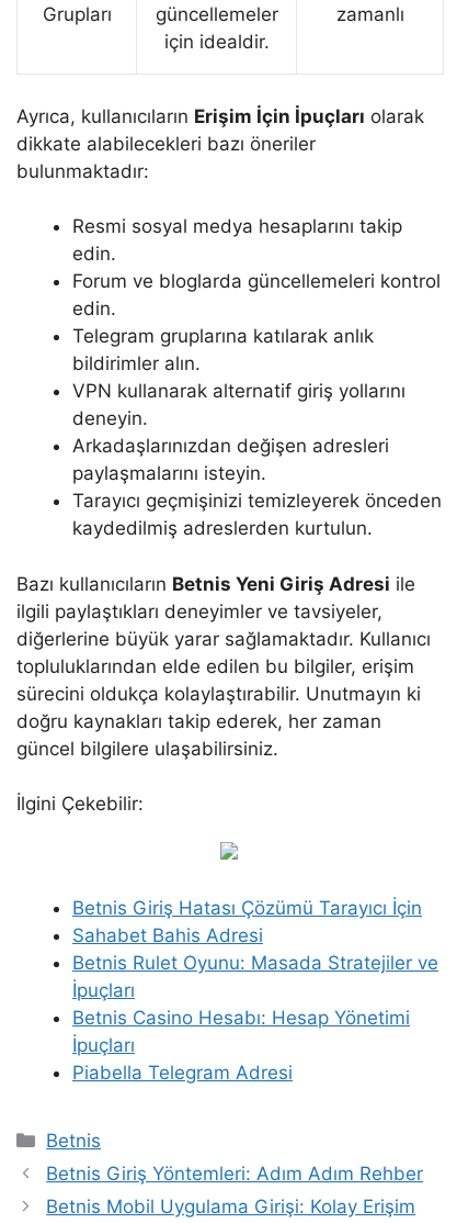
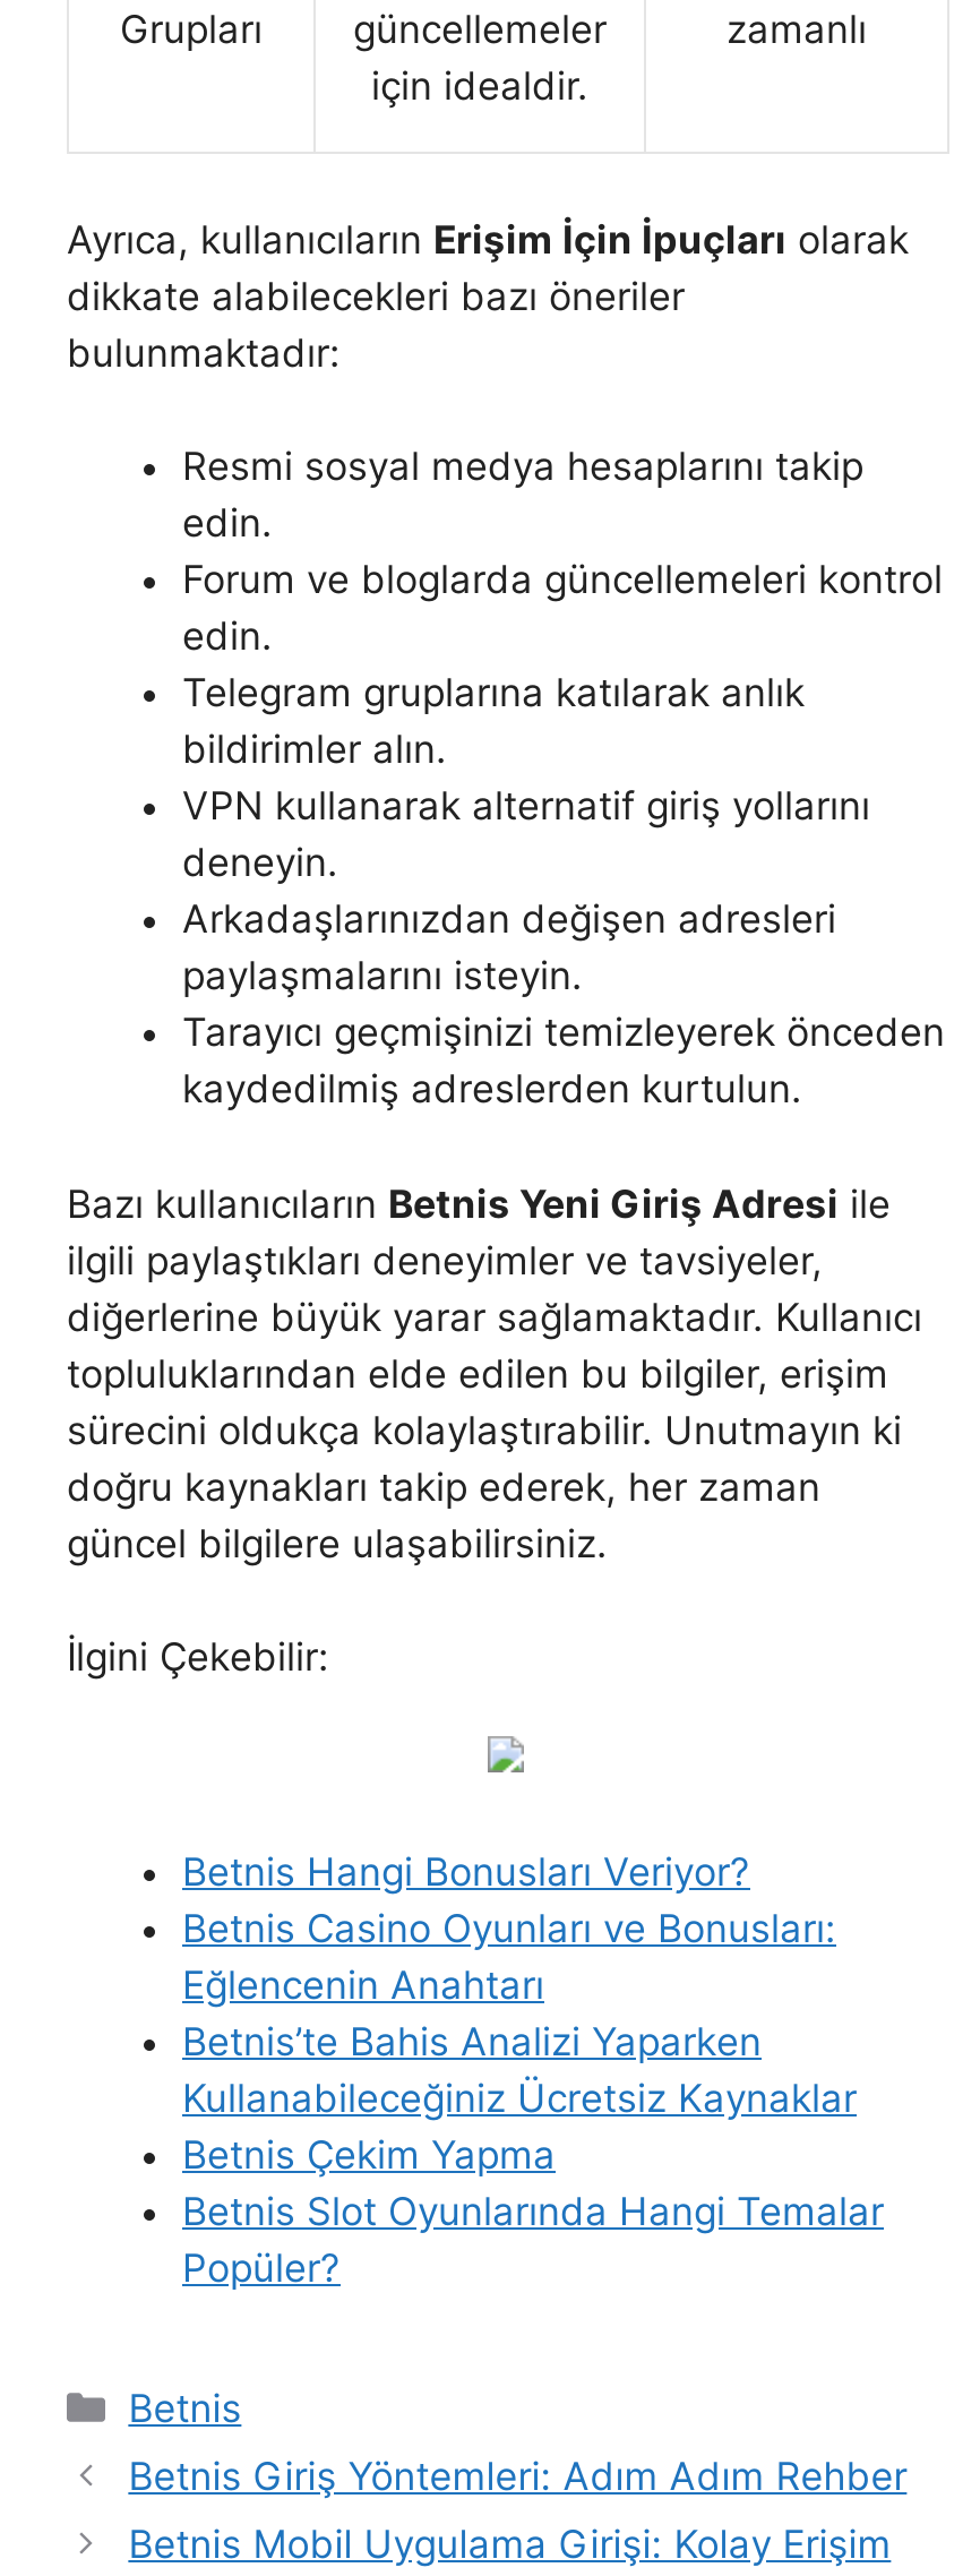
[72,896,438,1083] Betnis Giriş Hatası Çözümü Tarayıcı İçin | Sahabet Bahis Adresi | Betnis Rulet Oyunu: Masada Stratejiler ve | İpuçları | Betnis Casino Hesabı: Hesap Yönetimi | İpuçları | Piabella Telegram Adresi -> [182,1848,884,2290] Betnis Hangi Bonusları Veriyor? | Betnis Casino Oyunları ve Bonusları: | Eğlencenin Anahtarı | Betnis’te Bahis Analizi Yaparken | Kullanabileceğiniz Ücretsiz Kaynaklar | Betnis Çekim Yapma | Betnis Slot Oyunlarında Hangi Temalar | Popüler?

